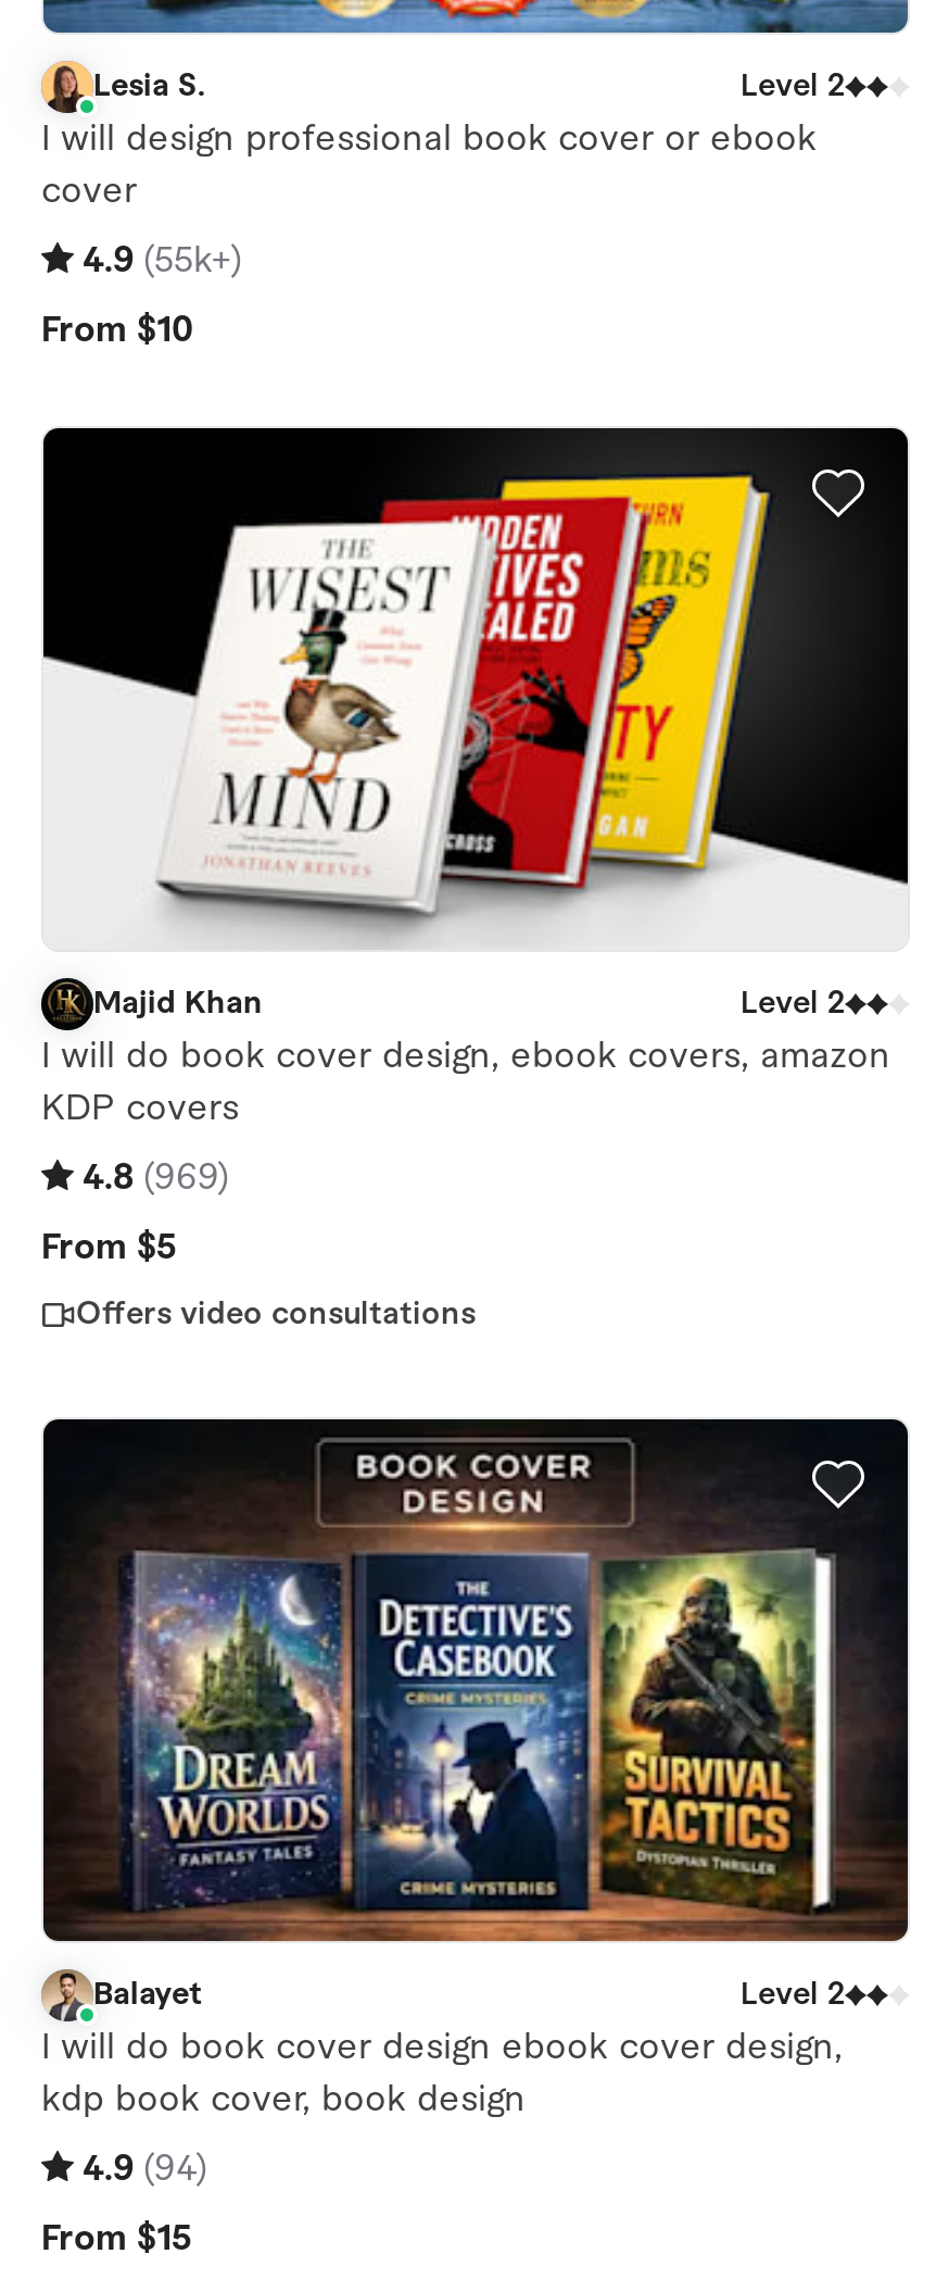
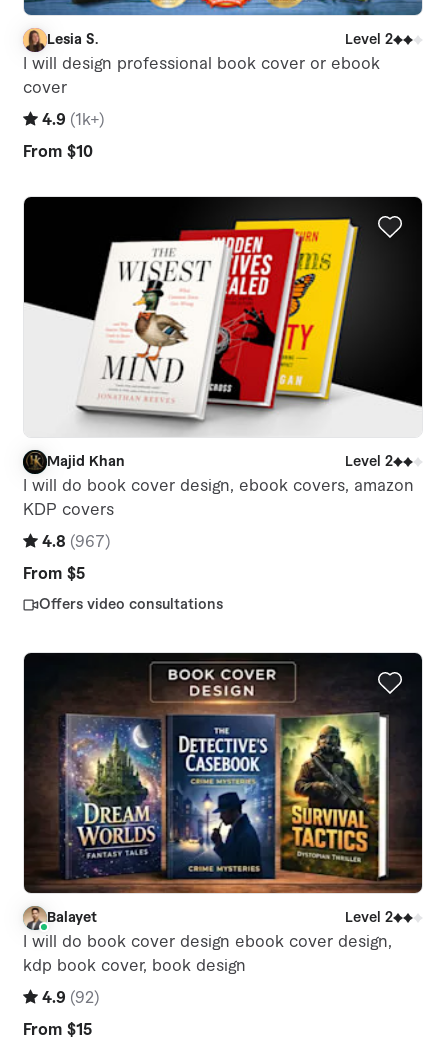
[83,243,243,278] 4.9 (55k+) -> [42,112,105,128] 4.9 (1k+)
[83,1161,230,1195] 4.8 (969) -> [42,534,111,550] 4.8 (967)
[83,2152,208,2187] 4.9 (94) -> [42,990,100,1006] 4.9 (92)

